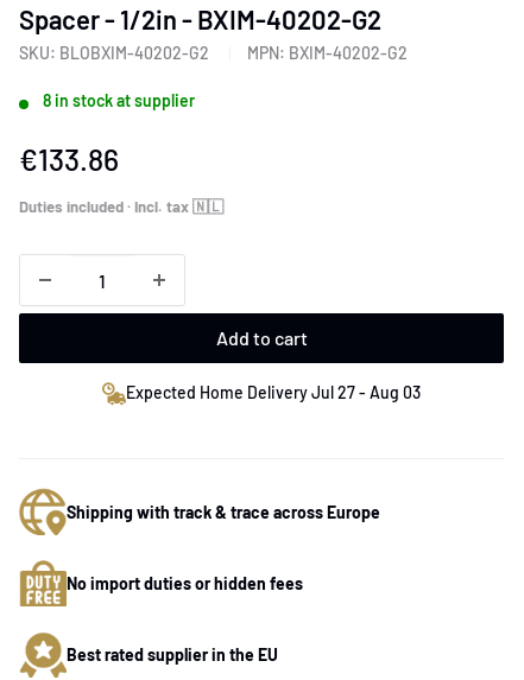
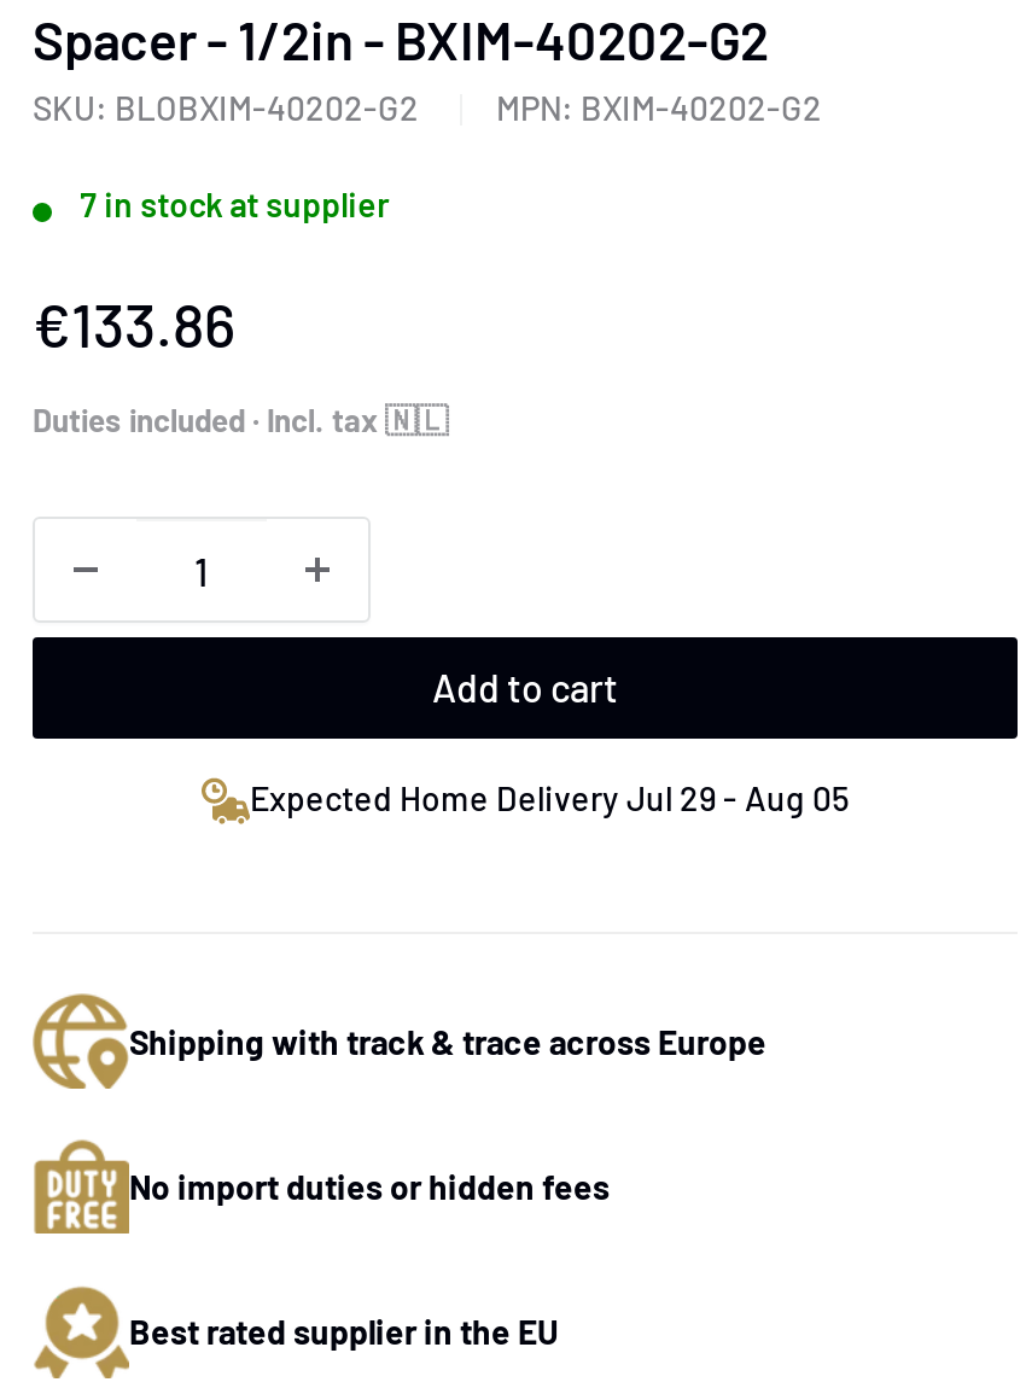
[42,90,194,111] 8 in stock at supplier -> [80,184,389,225] 7 in stock at supplier
[126,382,421,403] Expected Home Delivery Jul 27 - Aug 03 -> [250,778,849,819] Expected Home Delivery Jul 29 - Aug 05

